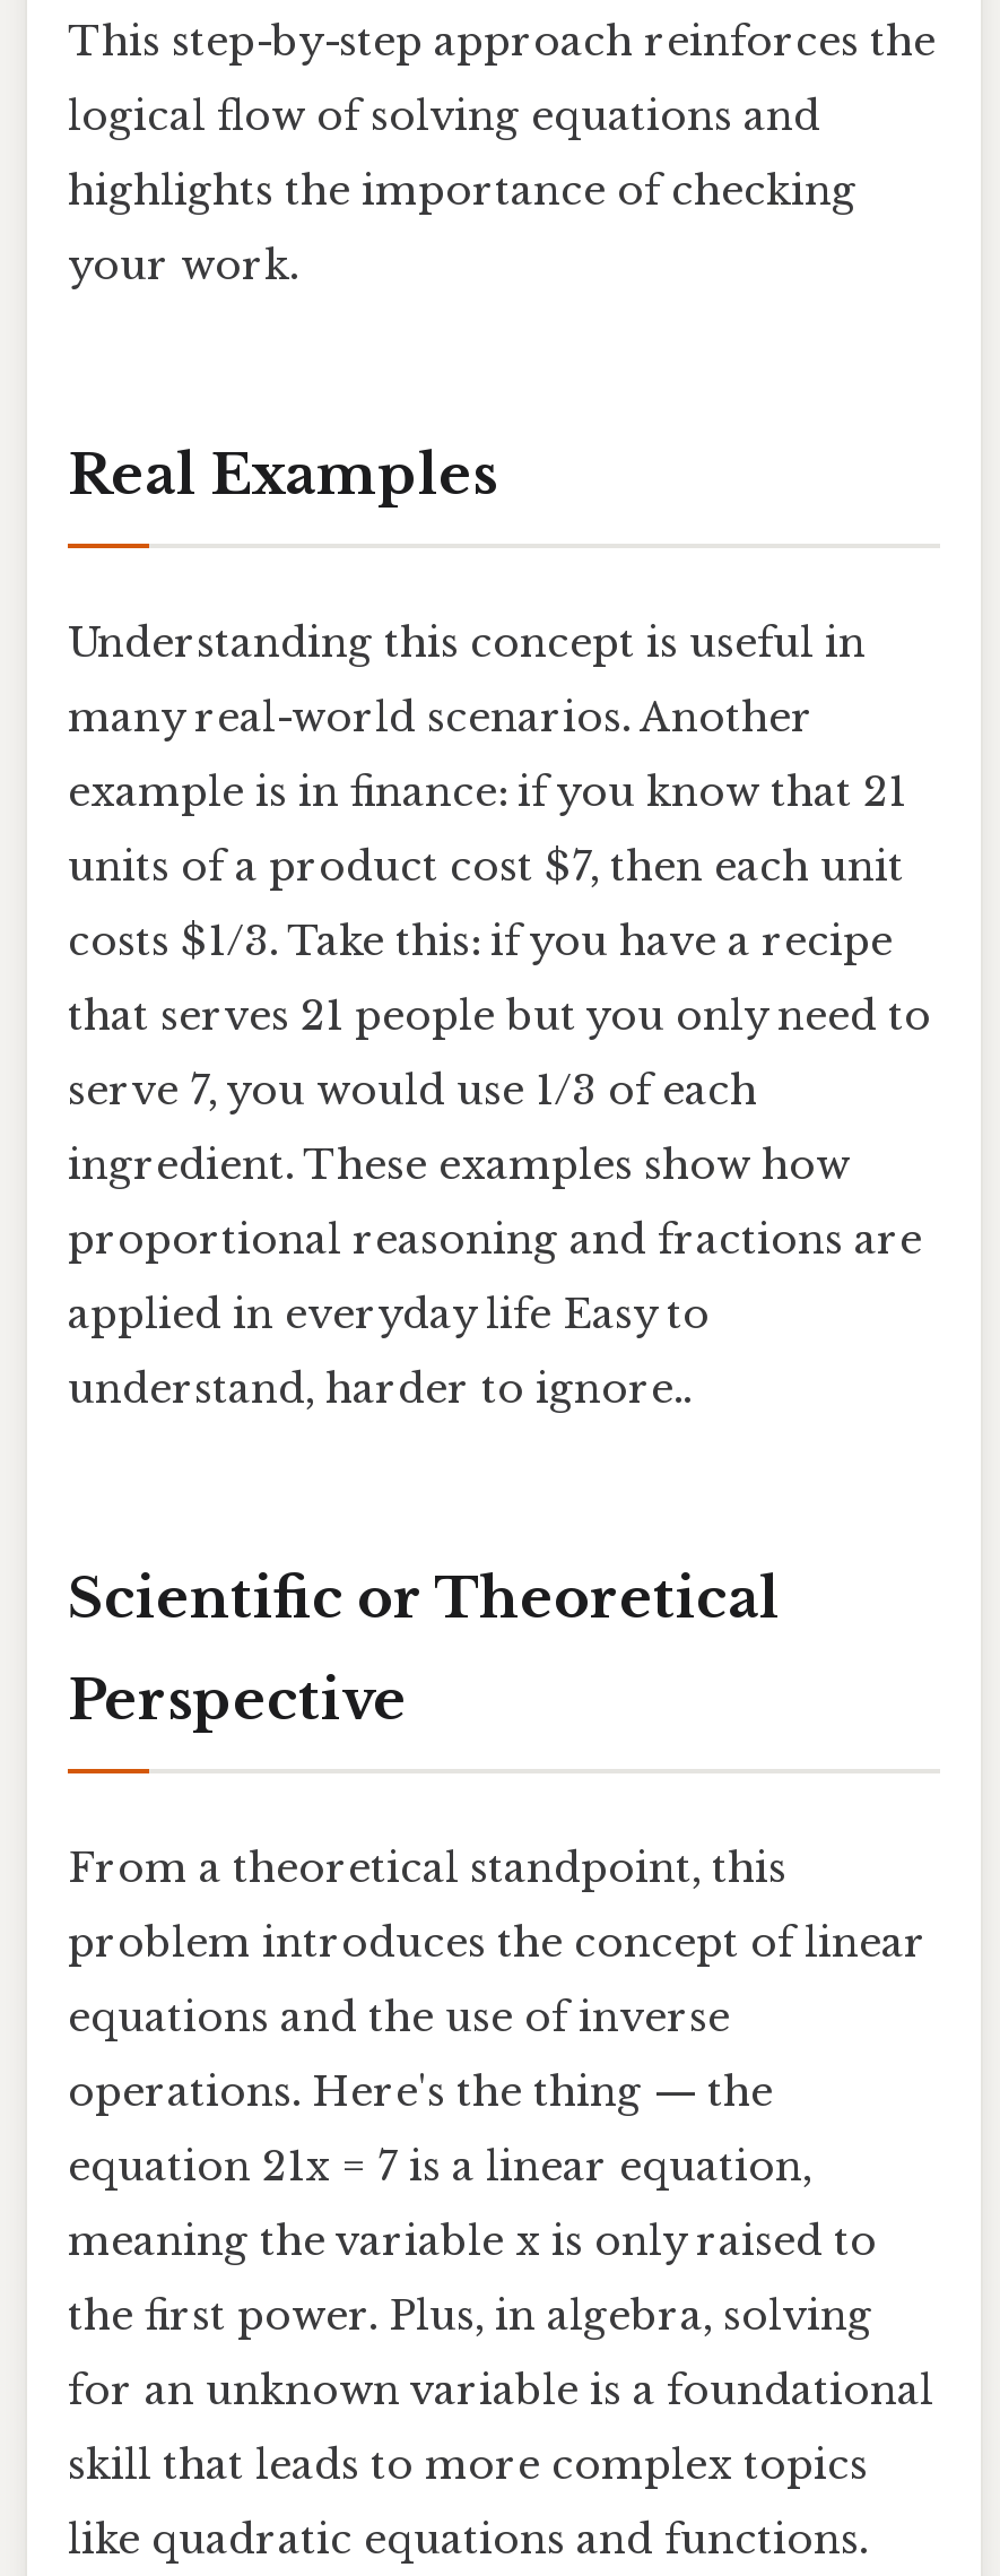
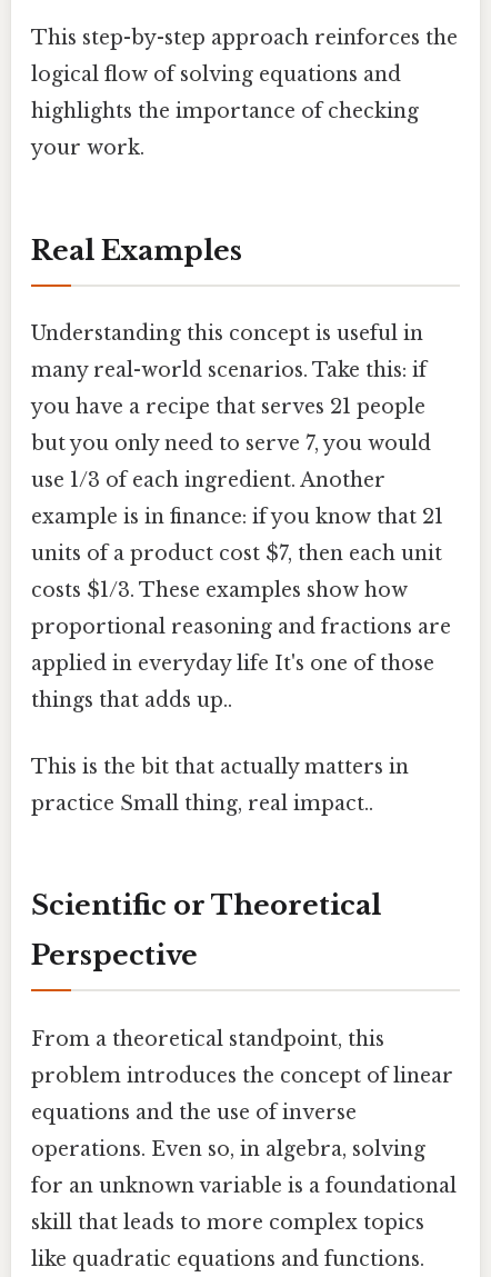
[68,694,814,743] many real-world scenarios. Another -> [31,358,431,493] many real-world scenarios. Take this: if | you have a recipe that serves 21 people | but you only need to serve 7, you would | use 1/3 of each ingredient. Another
moved [68,768,906,893] -> [31,505,443,566]: example is in finance: if you know that 21 | units of a product cost $7, then each unit
[68,917,931,1191] costs $1/3. Take this: if you have a recipe | that serves 21 people but you only need to | serve 7, you would use 1/3 of each | ingredient. These examples show how -> [31,578,408,603] costs $1/3. These examples show how
[68,1290,710,1415] applied in everyday life Easy to | understand, harder to ignore.. -> [31,652,434,815] applied in everyday life It's one of those | things that adds up.. | This is the bit that actually matters in | practice Small thing, real impact..
moved [68,1566,927,2043] -> [31,889,453,1124]: Scientific or Theoretical | Perspective | From a theoretical standpoint, this | problem introduces the concept of linear | equations and the use of inverse
[68,2068,877,2342] operations. Here's the thing — the | equation 21x = 7 is a linear equation, | meaning the variable x is only raised to | the first power. Plus, in algebra, solving -> [31,1137,425,1161] operations. Even so, in algebra, solving

